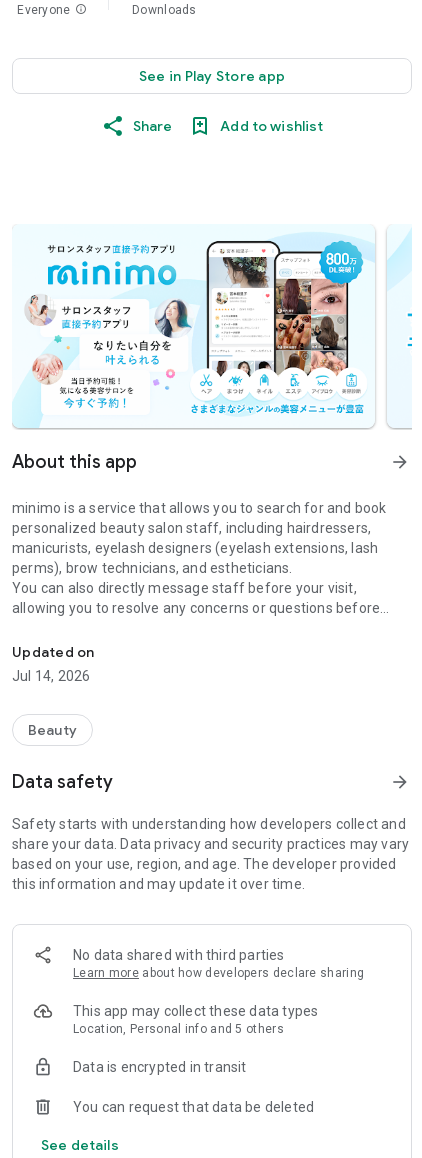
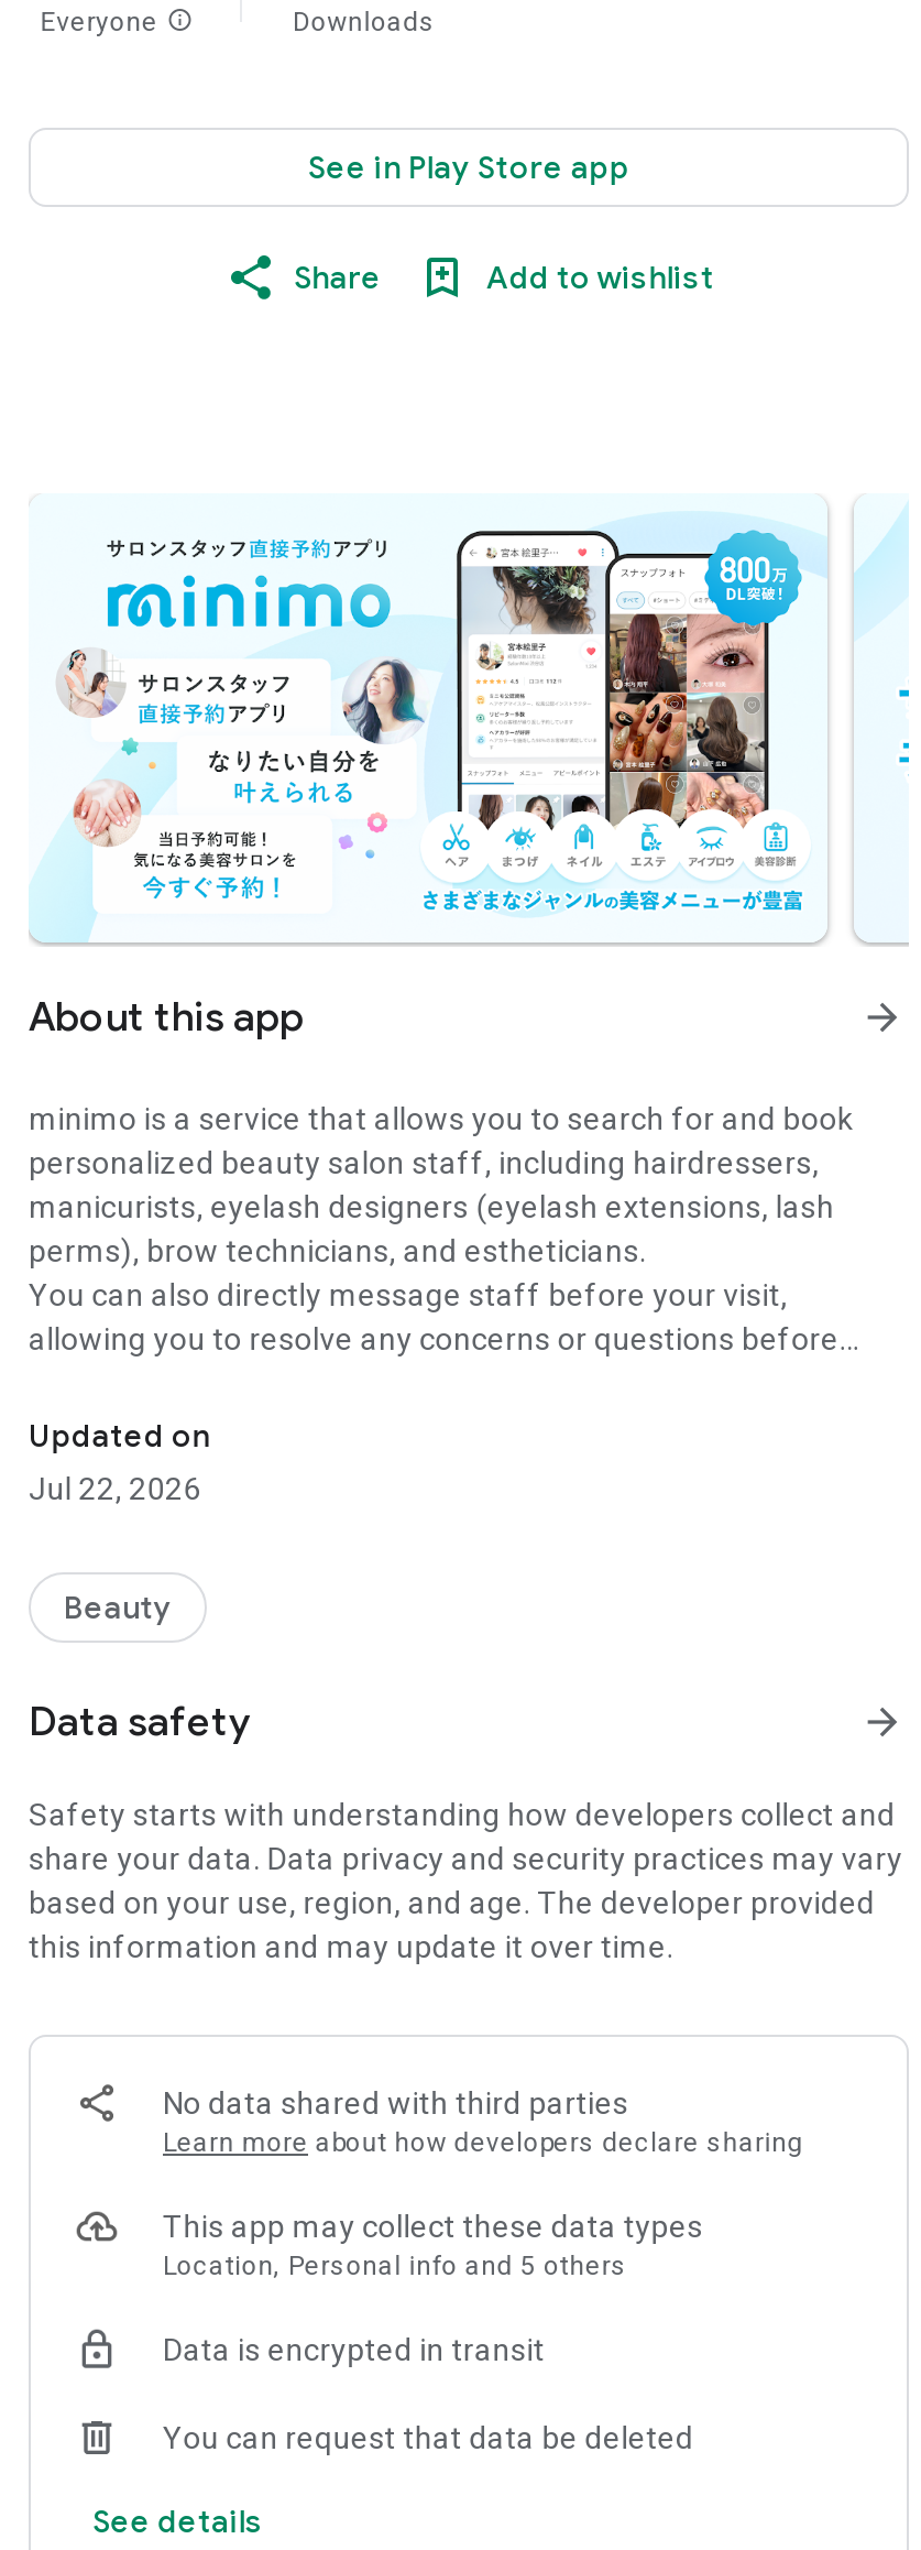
[12,668,90,684] Jul 14, 2026 -> [29,1471,201,1506] Jul 22, 2026

